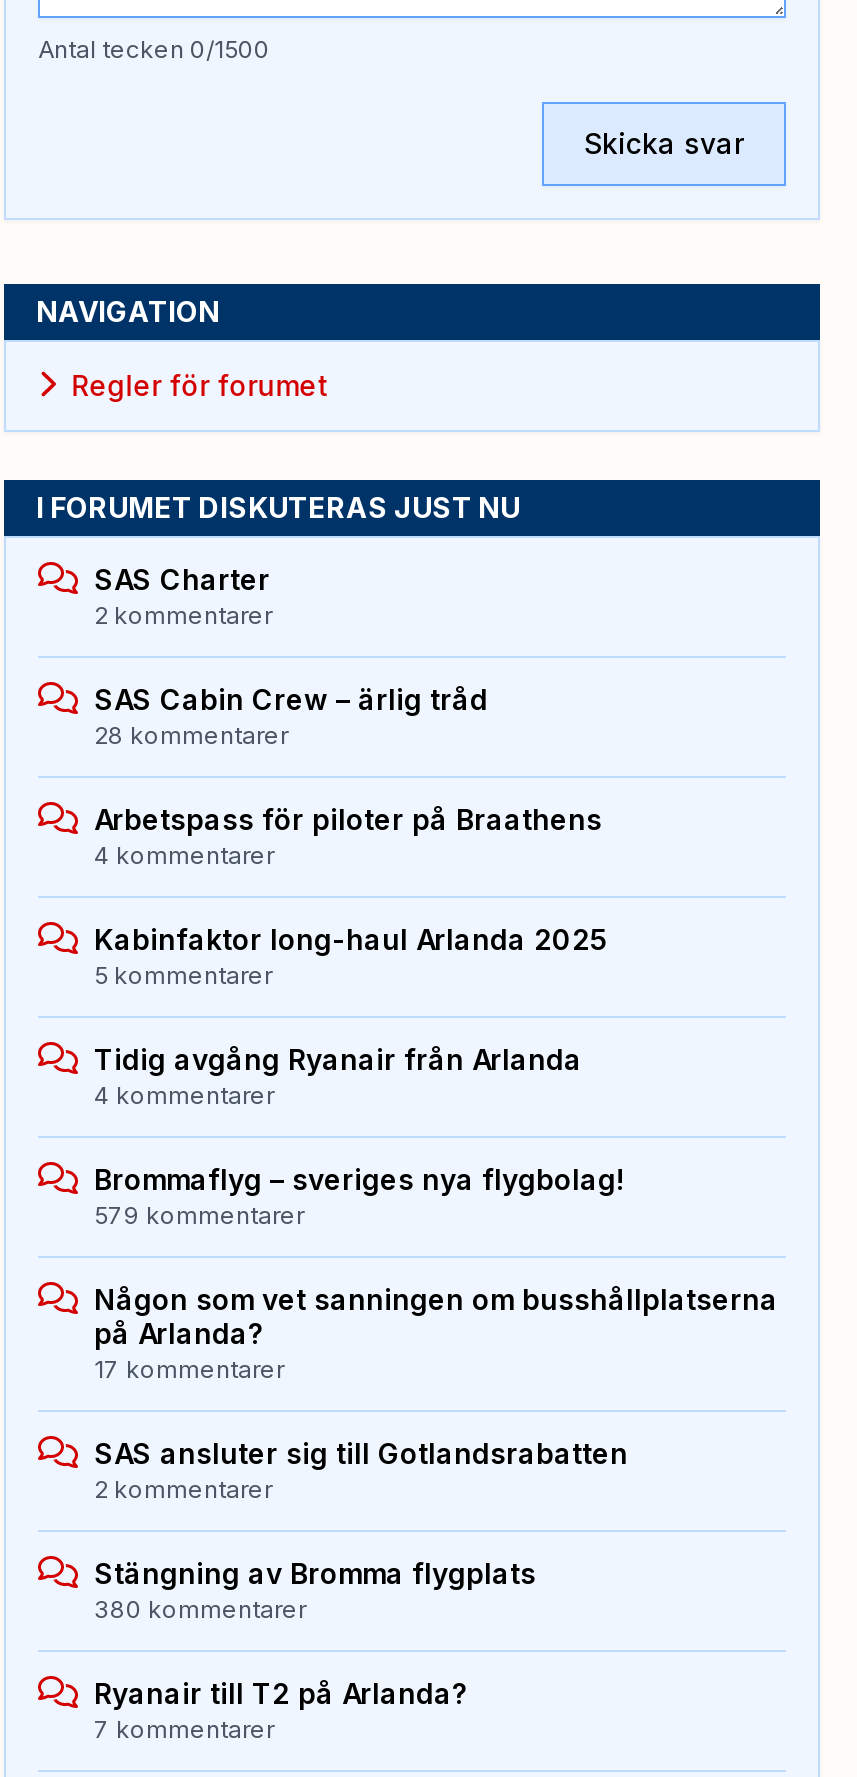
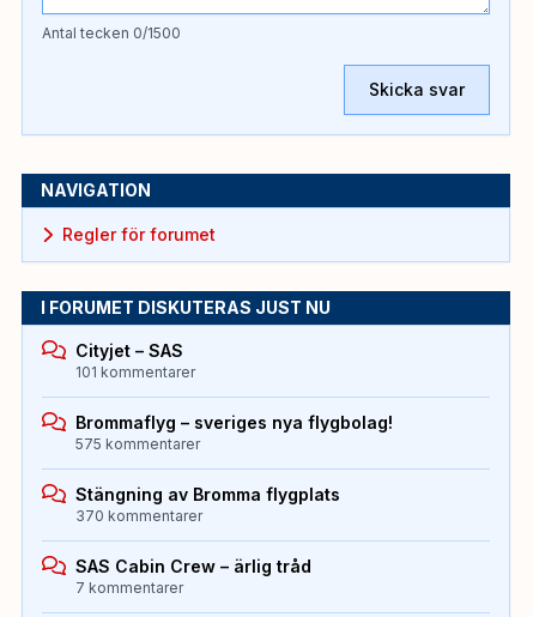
[94,562,608,1110] SAS Charter | 2 kommentarer | 28 kommentarer | Arbetspass för piloter på Braathens | 4 kommentarer | Kabinfaktor long-haul Arlanda 2025 | 5 kommentarer | Tidig avgång Ryanair från Arlanda | 4 kommentarer -> [75,340,195,381] Cityjet – SAS | 101 kommentarer
moved [94,682,488,716] -> [75,556,311,576]: SAS Cabin Crew – ärlig tråd
[94,1200,778,1504] 579 kommentarer | Någon som vet sanningen om busshållplatserna | på Arlanda? | 17 kommentarer | SAS ansluter sig till Gotlandsrabatten | 2 kommentarer -> [75,435,200,453] 575 kommentarer
[94,1594,306,1624] 380 kommentarer -> [75,507,202,525] 370 kommentarer
[94,1676,468,1710] Ryanair till T2 på Arlanda? -> none

